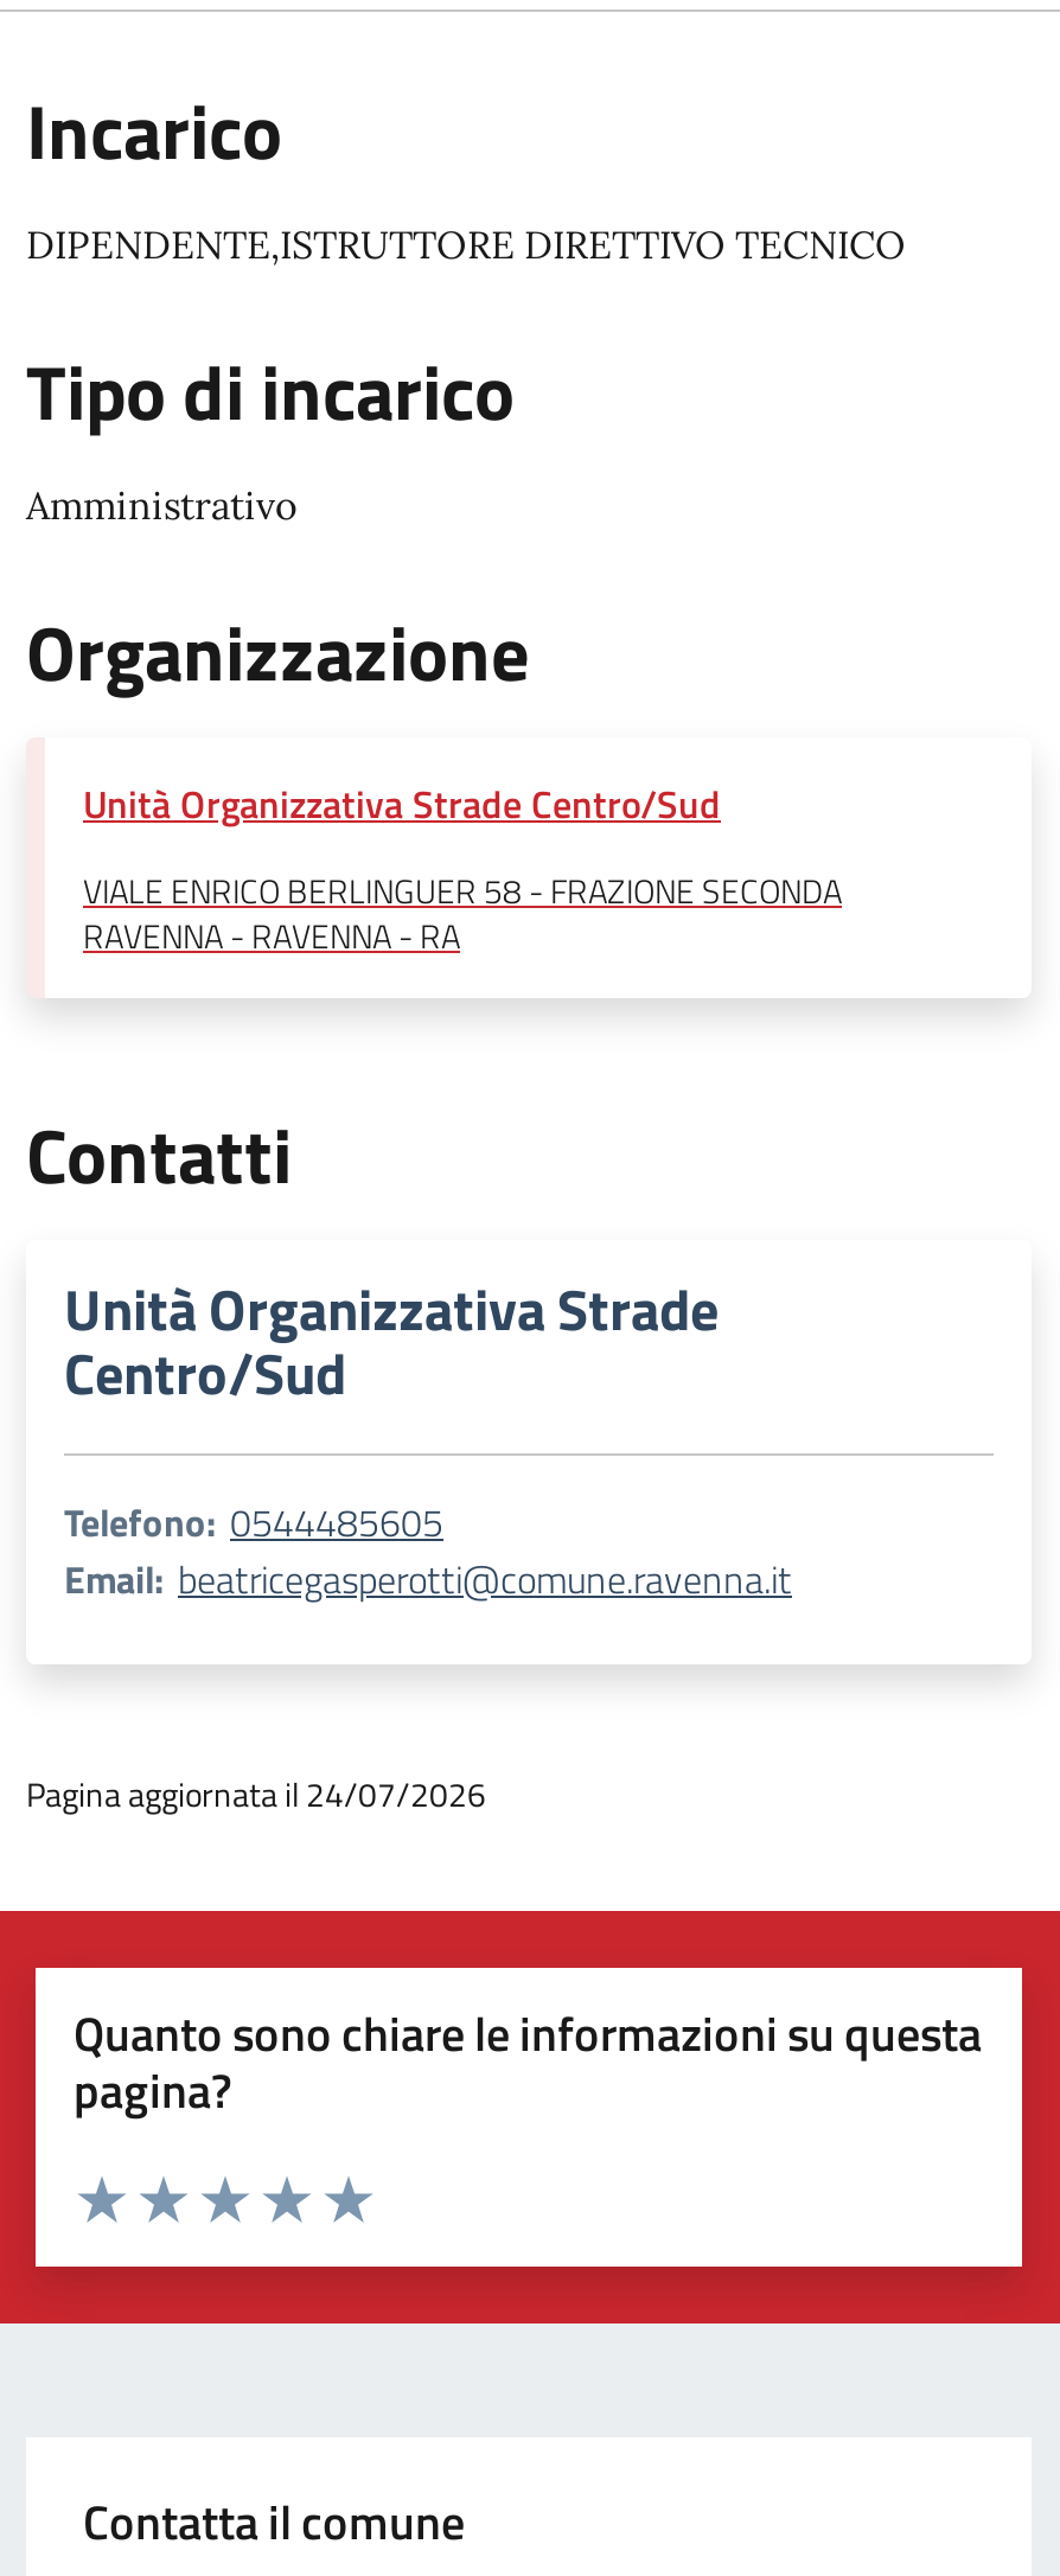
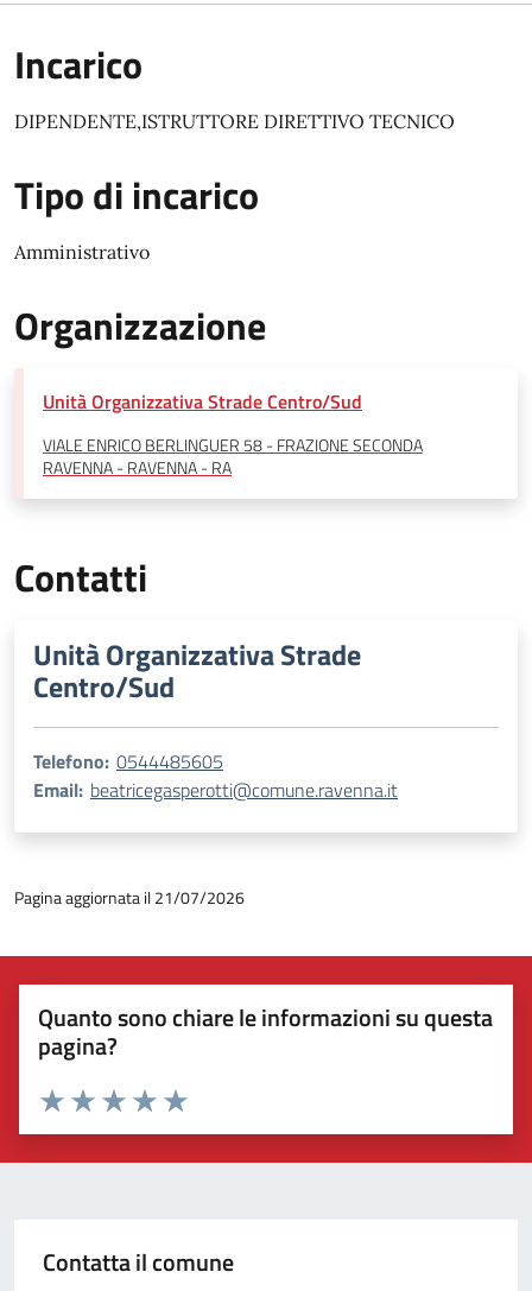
[26,1769,486,1818] Pagina aggiornata il 24/07/2026 -> [14,885,245,910] Pagina aggiornata il 21/07/2026

